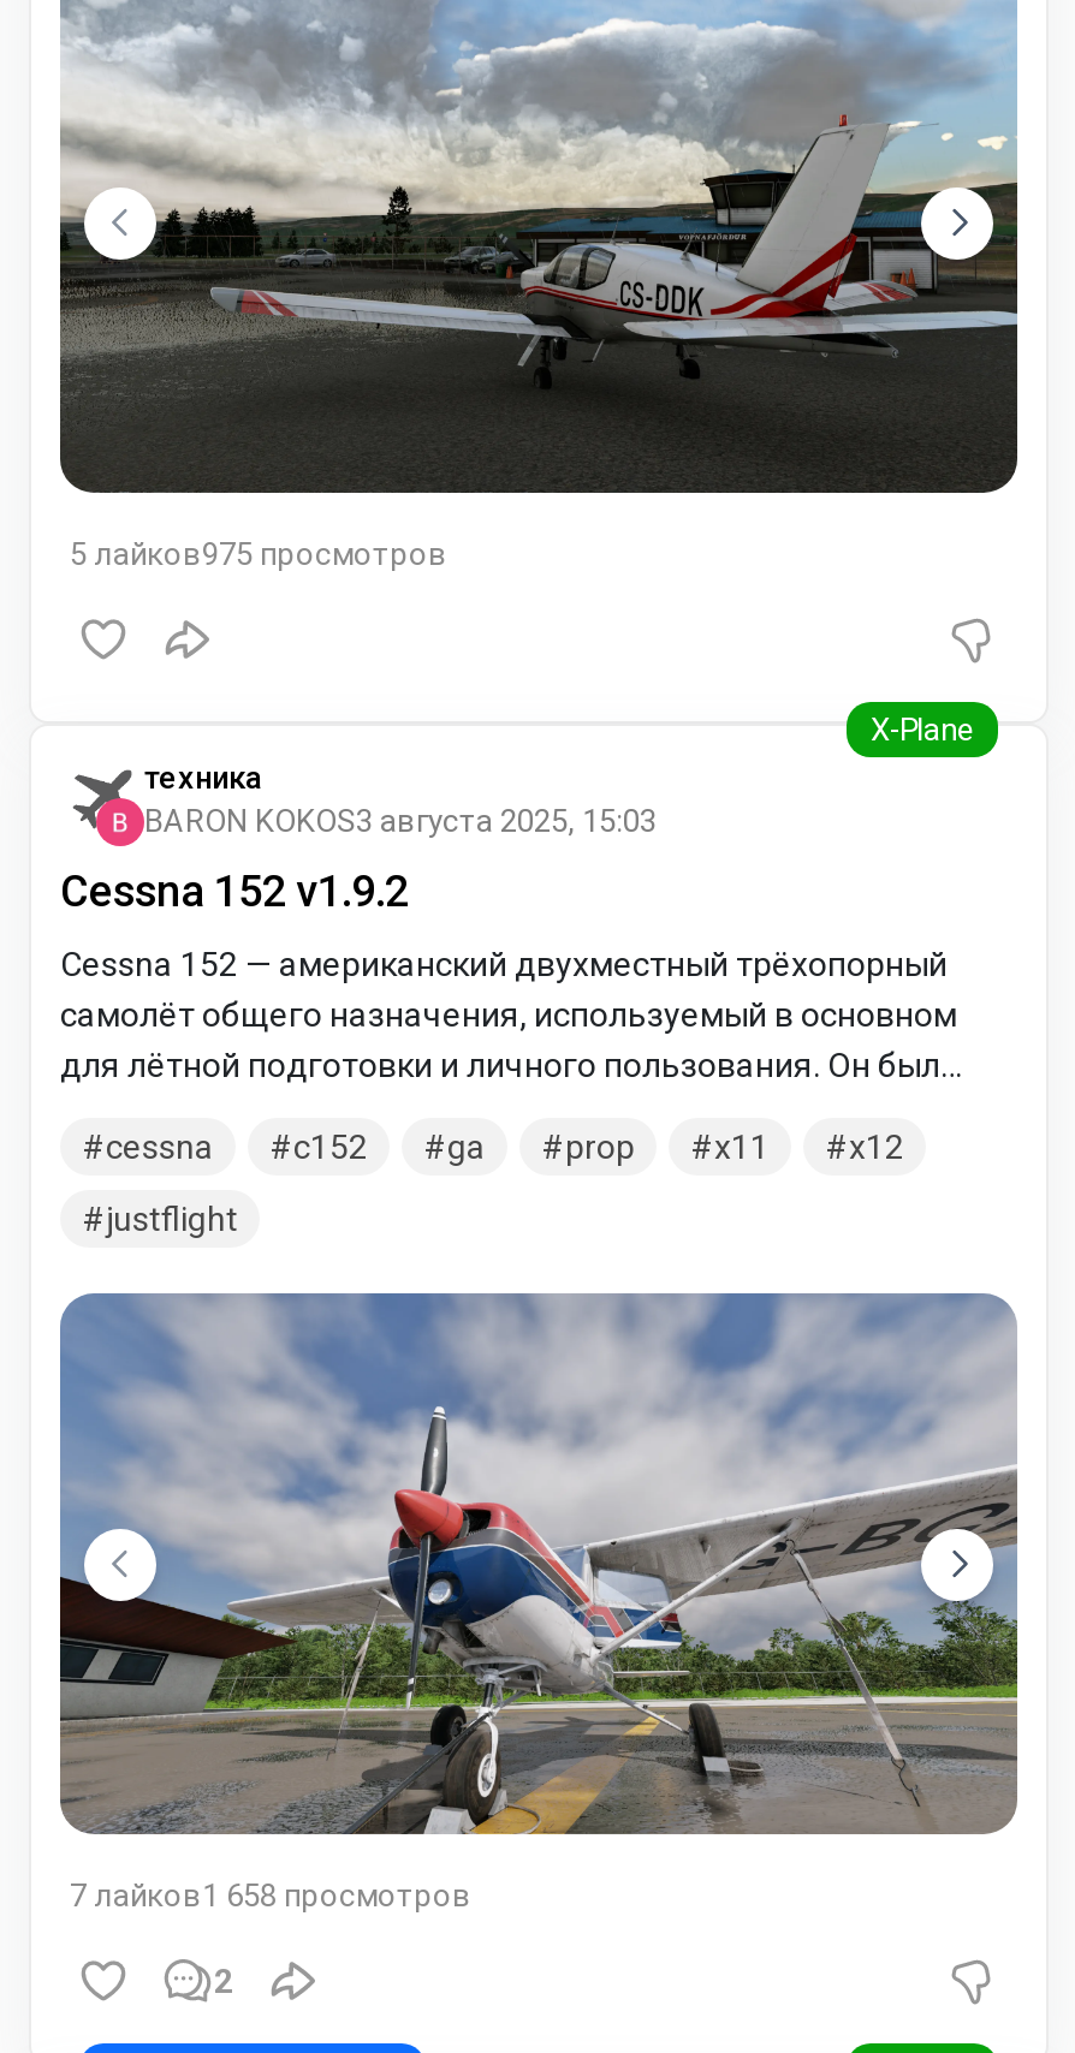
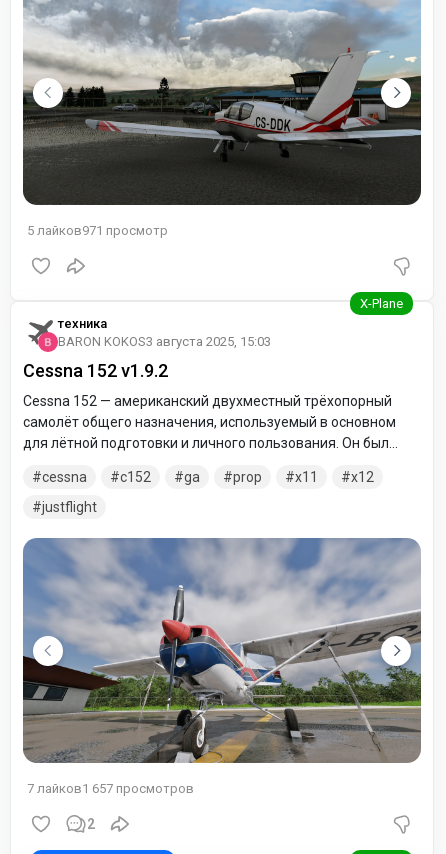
[70,536,447,572] 5 лайков975 просмотров -> [27,223,168,238] 5 лайков971 просмотр
[70,1878,471,1914] 7 лайков1 658 просмотров -> [27,781,194,796] 7 лайков1 657 просмотров

